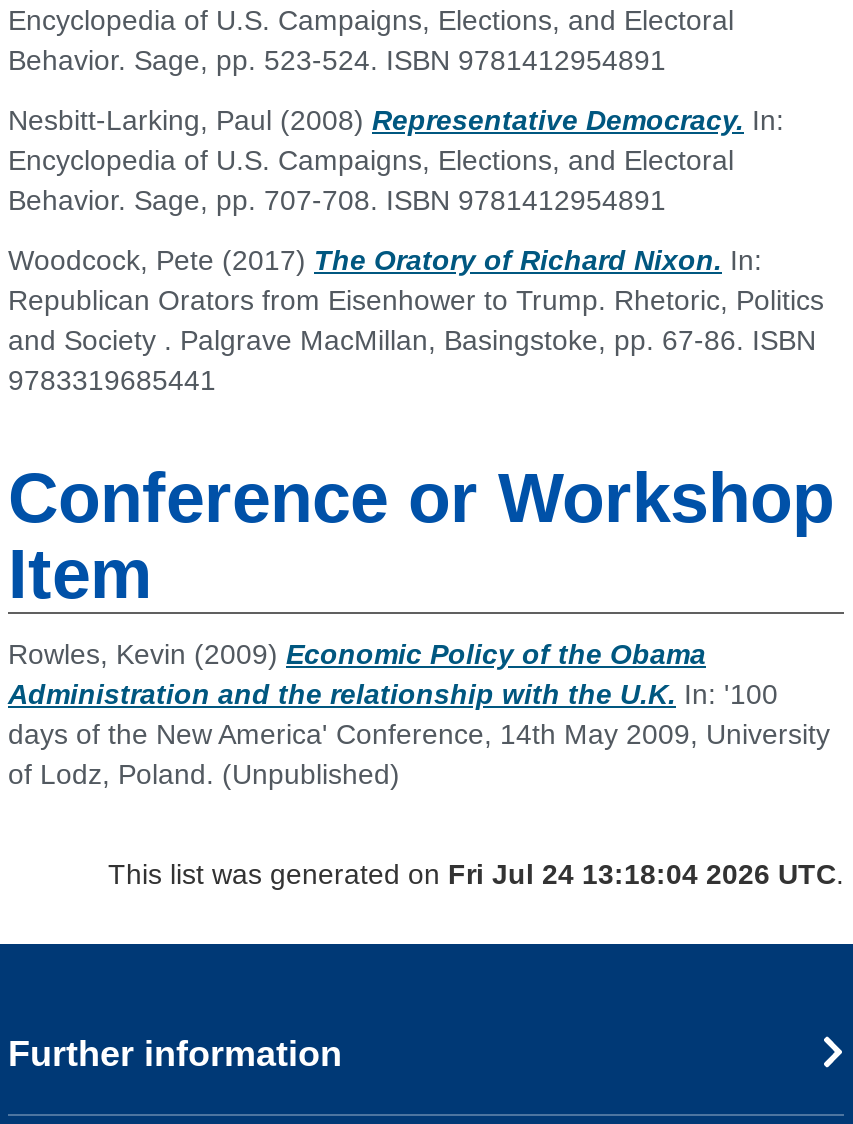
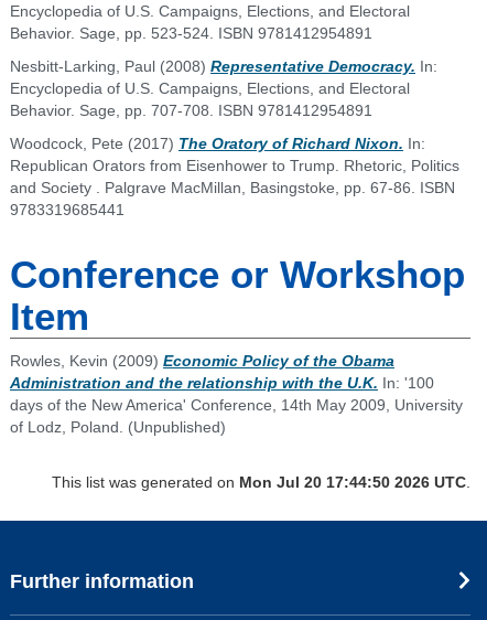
[108,858,844,890] This list was generated on Fri Jul 24 13:18:04 2026 UTC. -> [52,473,470,491] This list was generated on Mon Jul 20 17:44:50 2026 UTC.

